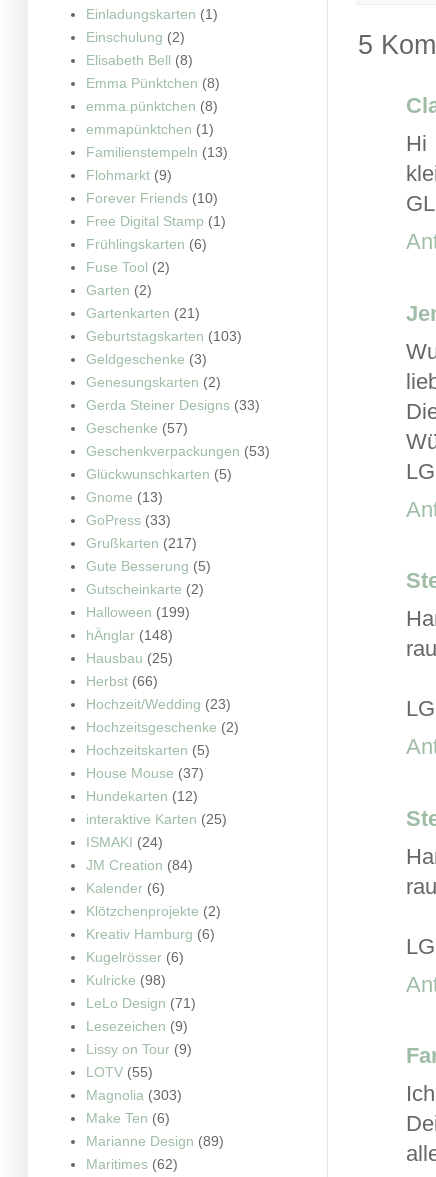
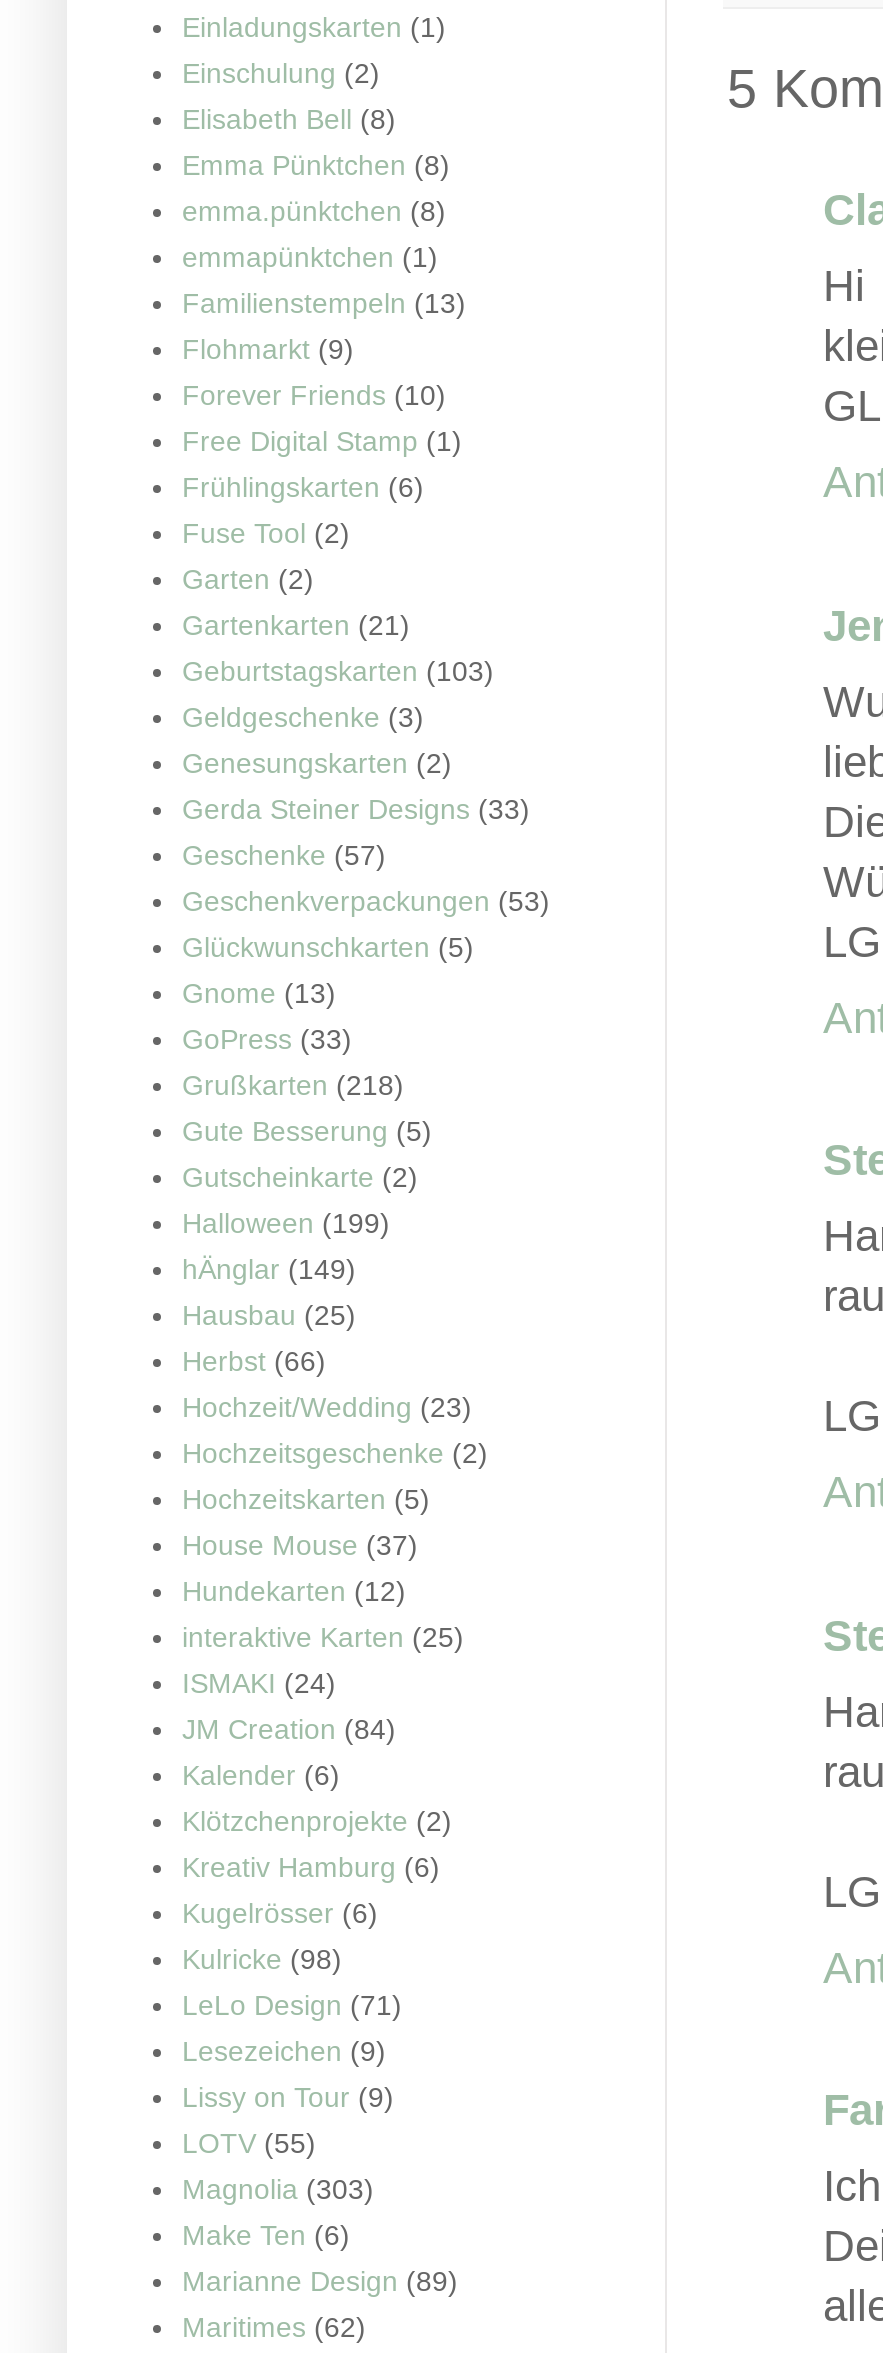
[85,535,196,551] Grußkarten (217) -> [182,1069,404,1101] Grußkarten (218)
[85,627,172,643] hÄnglar (148) -> [182,1253,356,1285] hÄnglar (149)

